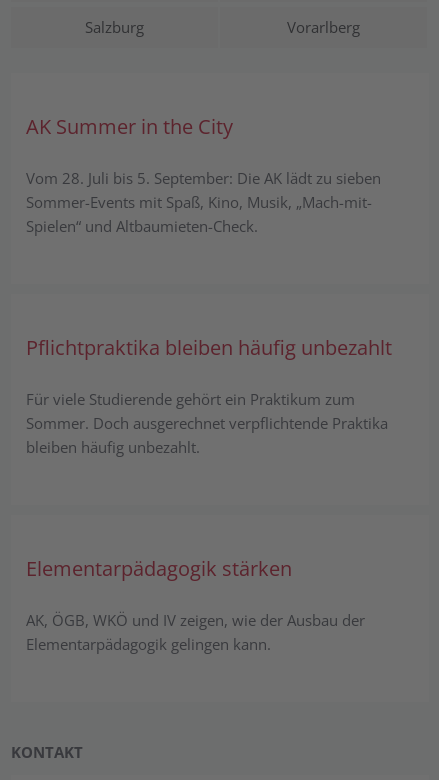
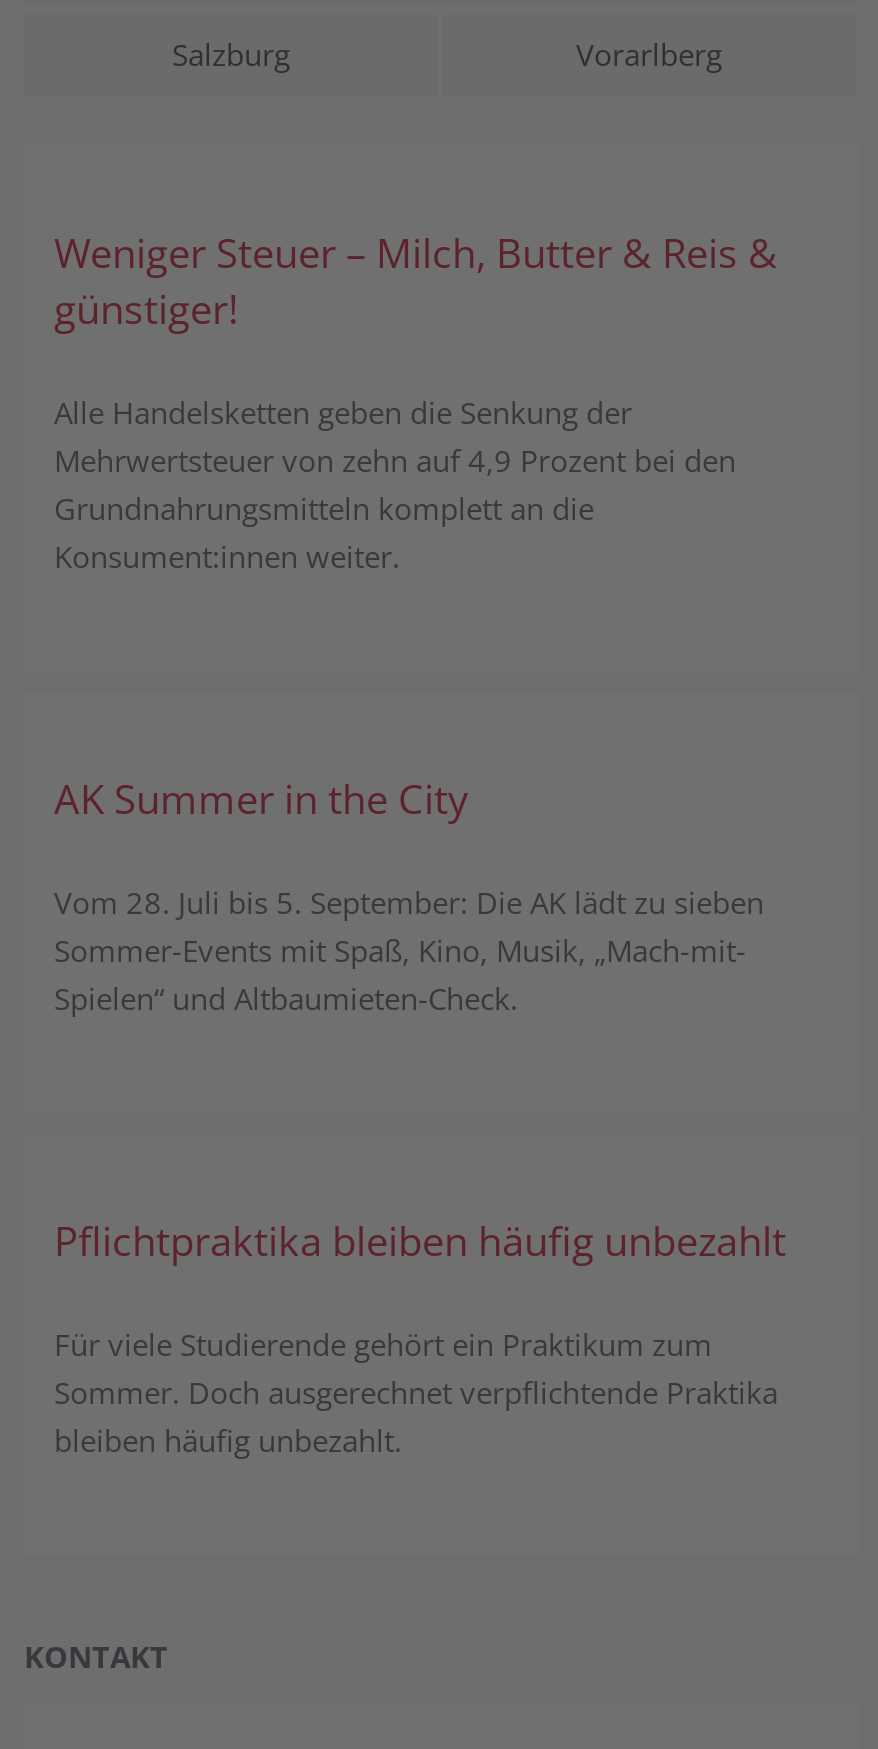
none -> [54,226,778,576] Weniger Steuer – Milch, Butter & Reis & | günstiger! | Alle Handelsketten geben die Senkung der | Mehrwertsteuer von zehn auf 4,9 Prozent bei den | Grundnahrungsmitteln komplett an die | Konsument:innen weiter.
moved [26,113,392,457] -> [54,772,786,1460]: AK Summer in the City | Vom 28. Juli bis 5. September: Die AK lädt zu sieben | Sommer-Events mit Spaß, Kino, Musik, „Mach-mit- | Spielen“ und Altbaumieten-Check. | Pflichtpraktika bleiben häufig unbezahlt | Für viele Studierende gehört ein Praktikum zum | Sommer. Doch ausgerechnet verpflichtende Praktika | bleiben häufig unbezahlt.
[26,555,365,654] Elementarpädagogik stärken | AK, ÖGB, WKÖ und IV zeigen, wie der Ausbau der | Elementarpädagogik gelingen kann. -> none

